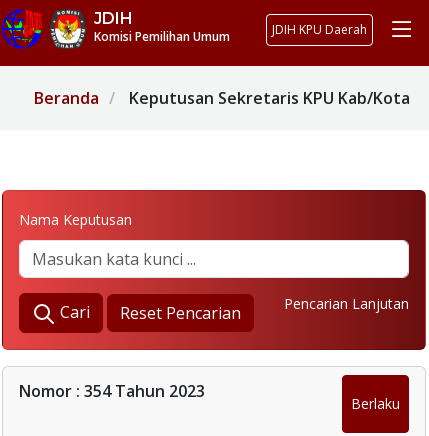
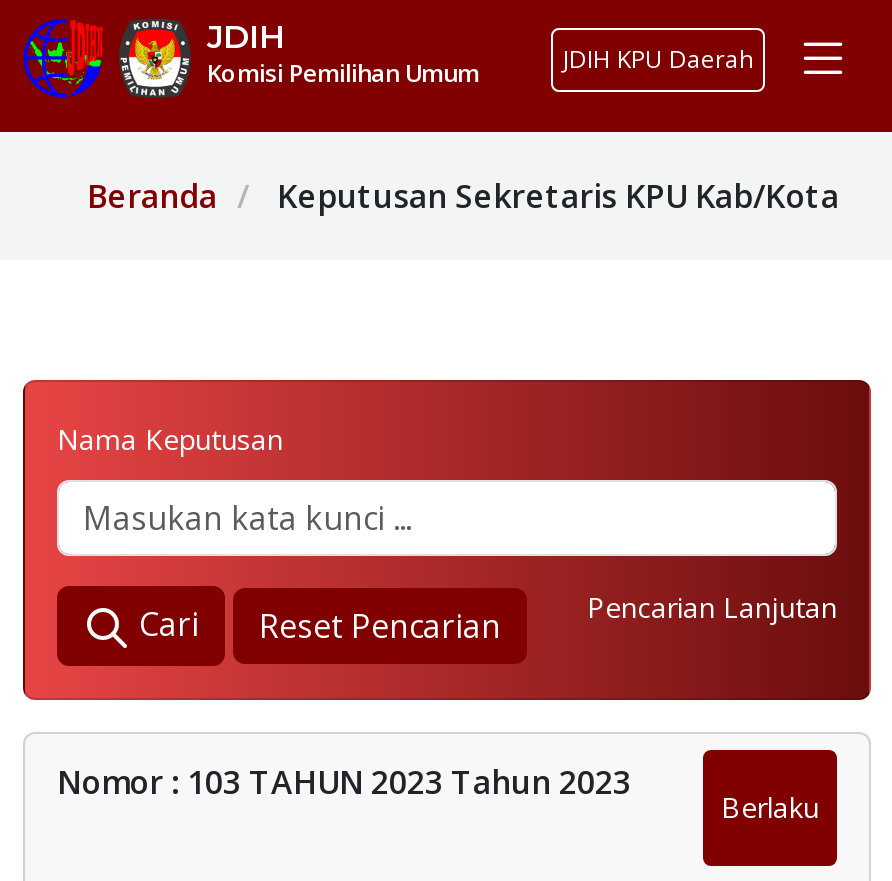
[19,380,205,402] Nomor : 354 Tahun 2023 -> [57,759,631,803] Nomor : 103 TAHUN 2023 Tahun 2023

